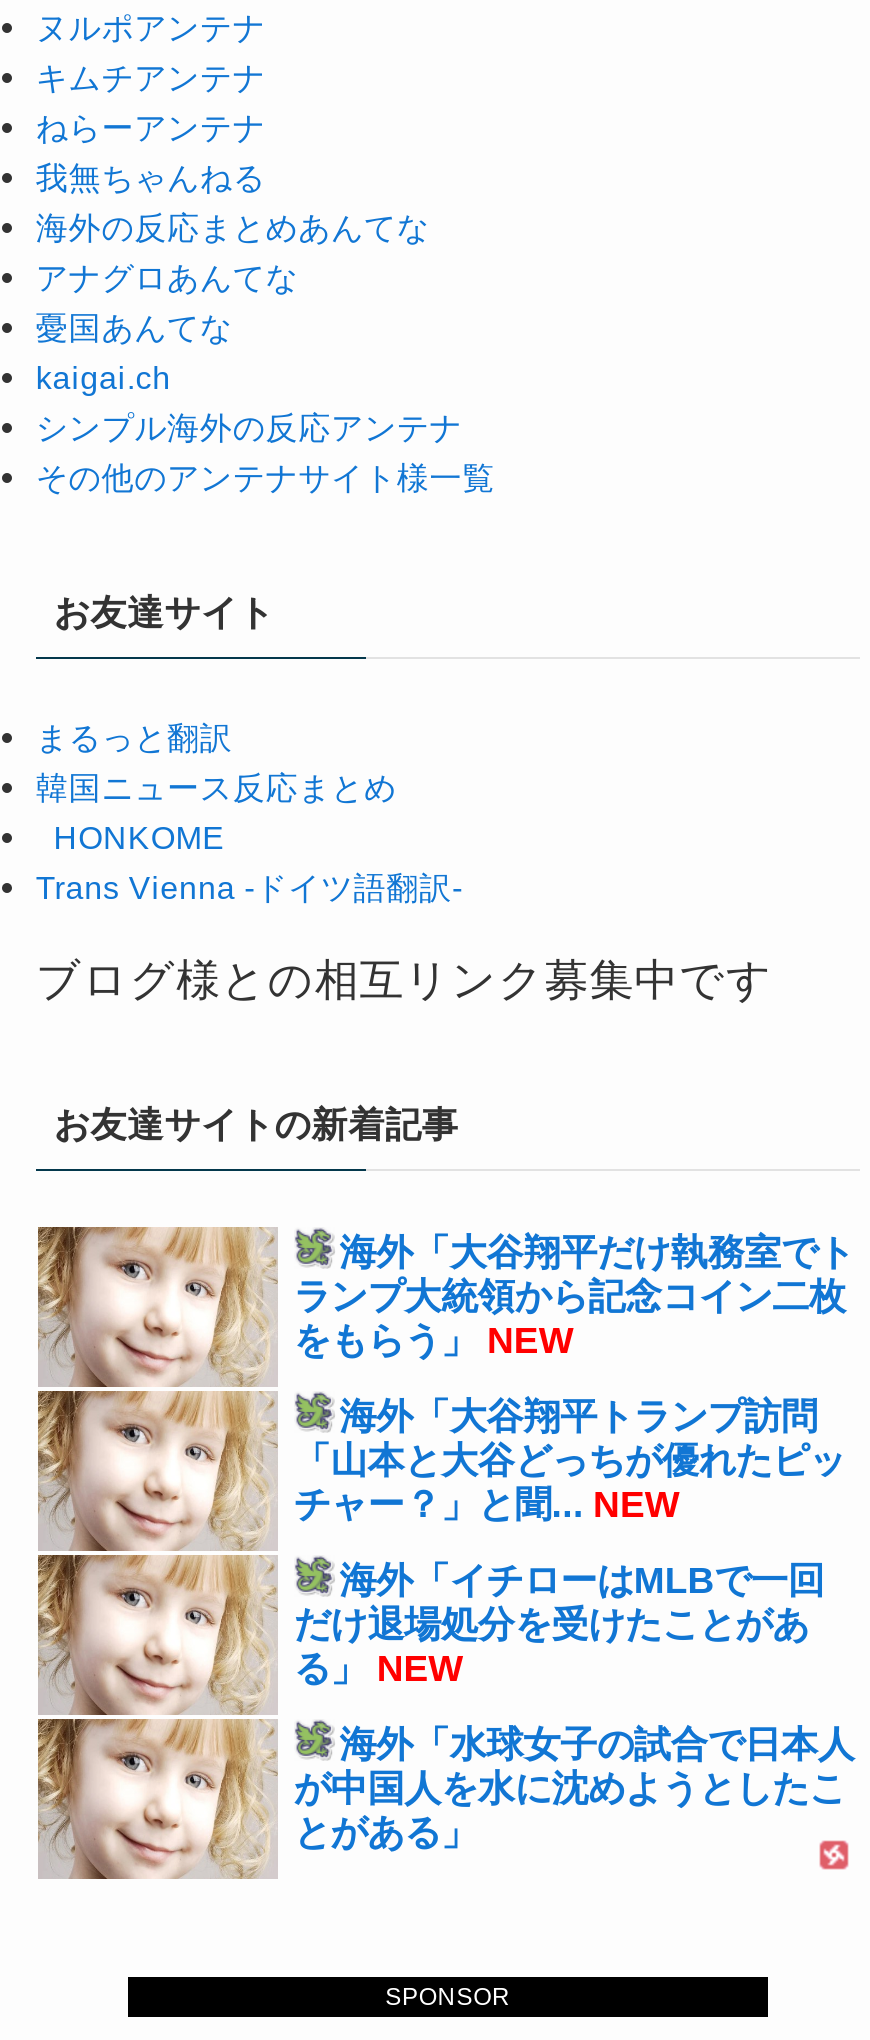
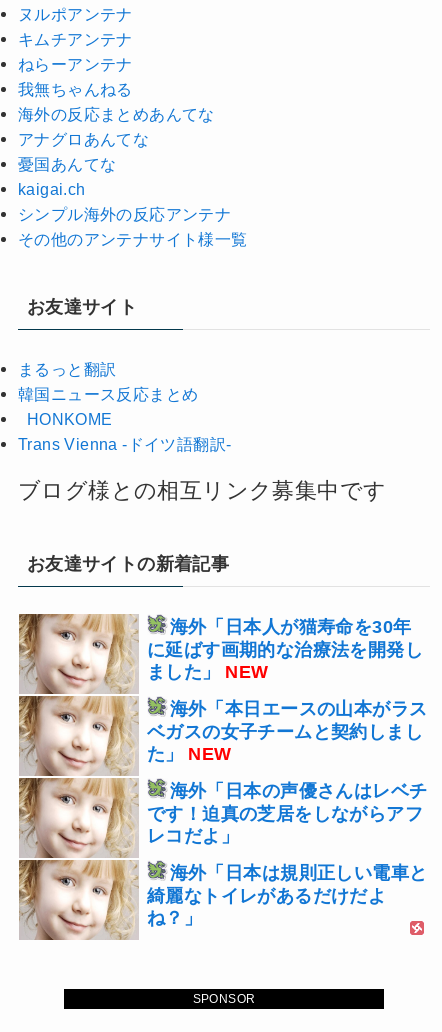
[294,1232,855,1362] 海外「大谷翔平だけ執務室でト | ランプ大統領から記念コイン二枚 | をもらう」 NEW -> [147,616,423,681] 海外「日本人が猫寿命を30年 | に延ばす画期的な治療法を開発し | ました」 NEW
[294,1396,846,1526] 海外「大谷翔平トランプ訪問 | 「山本と大谷どっちが優れたピッ | チャー？」と聞... NEW -> [147,698,427,763] 海外「本日エースの山本がラス | ベガスの女子チームと契約しまし | た」 NEW
[294,1560,825,1690] 海外「イチローはMLBで一回 | だけ退場処分を受けたことがあ | る」 NEW -> [147,780,427,845] 海外「日本の声優さんはレベチ | です！迫真の芝居をしながらアフ | レコだよ」
[294,1724,855,1854] 海外「水球女子の試合で日本人 | が中国人を水に沈めようとしたこ | とがある」 -> [147,862,427,927] 海外「日本は規則正しい電車と | 綺麗なトイレがあるだけだよ | ね？」

